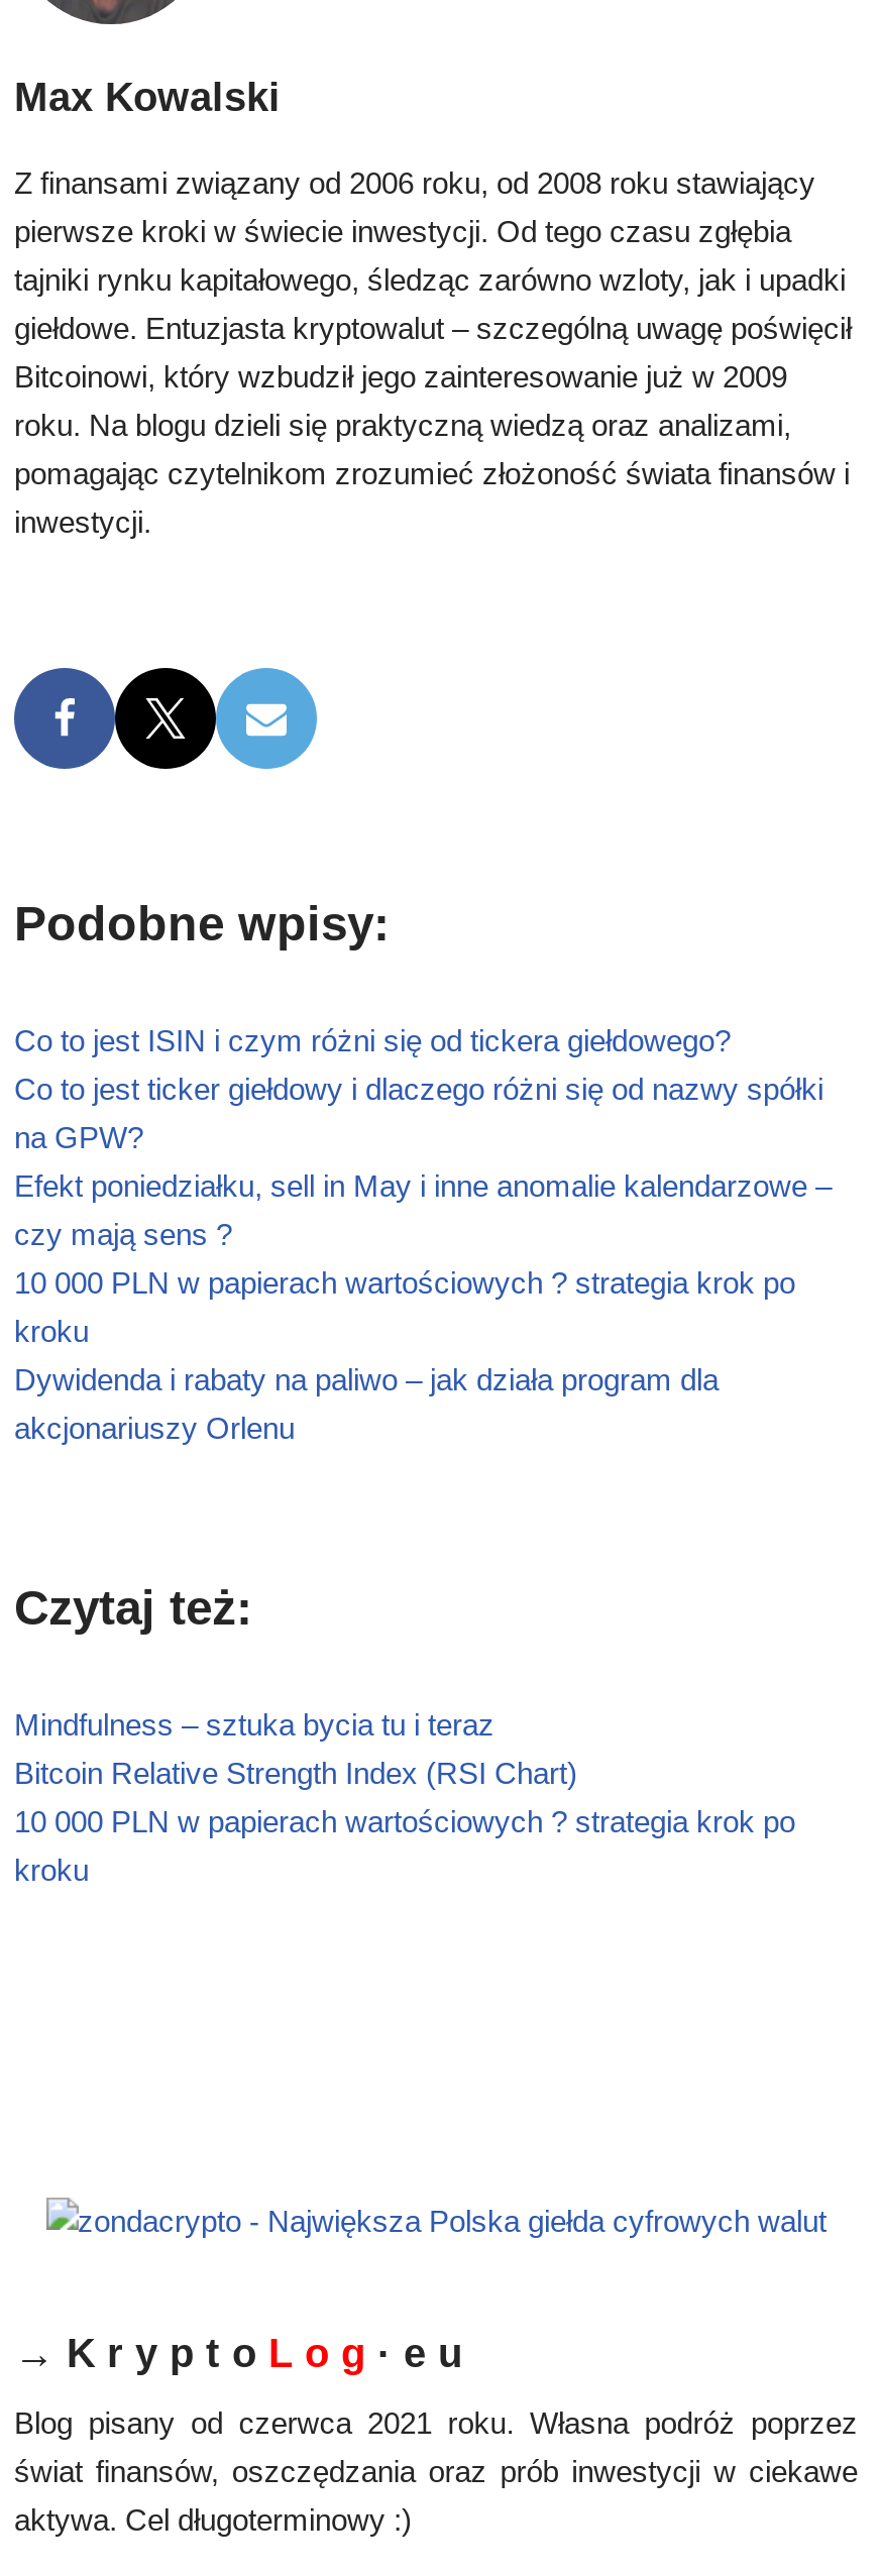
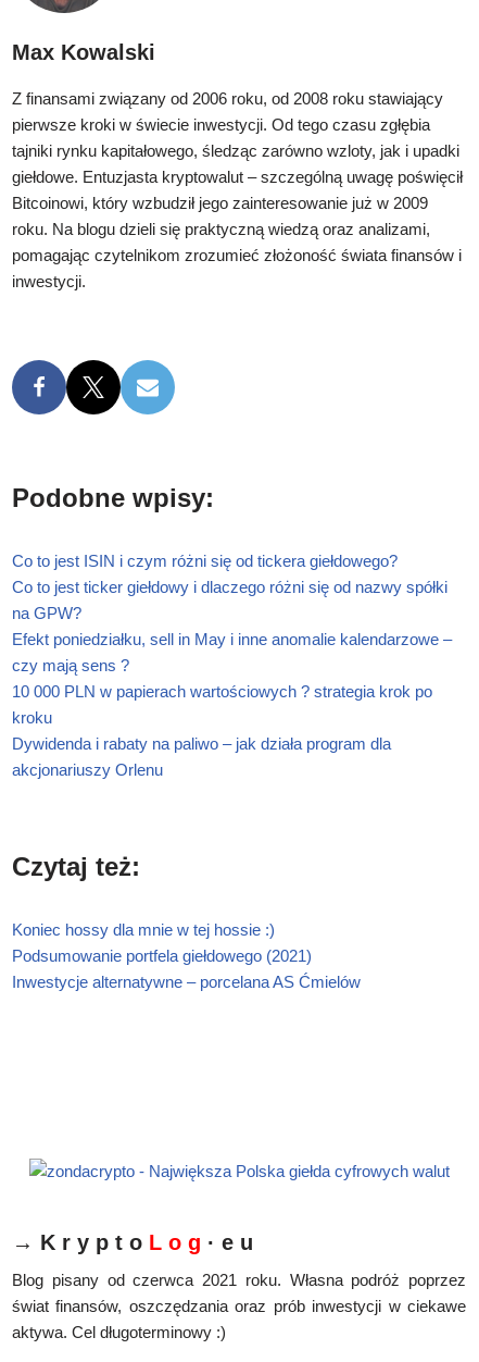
[14,1707,795,1887] Mindfulness – sztuka bycia tu i teraz | Bitcoin Relative Strength Index (RSI Chart) | 10 000 PLN w papierach wartościowych ? strategia krok po | kroku -> [12,920,361,991] Koniec hossy dla mnie w tej hossie :) | Podsumowanie portfela giełdowego (2021) | Inwestycje alternatywne – porcelana AS Ćmielów

